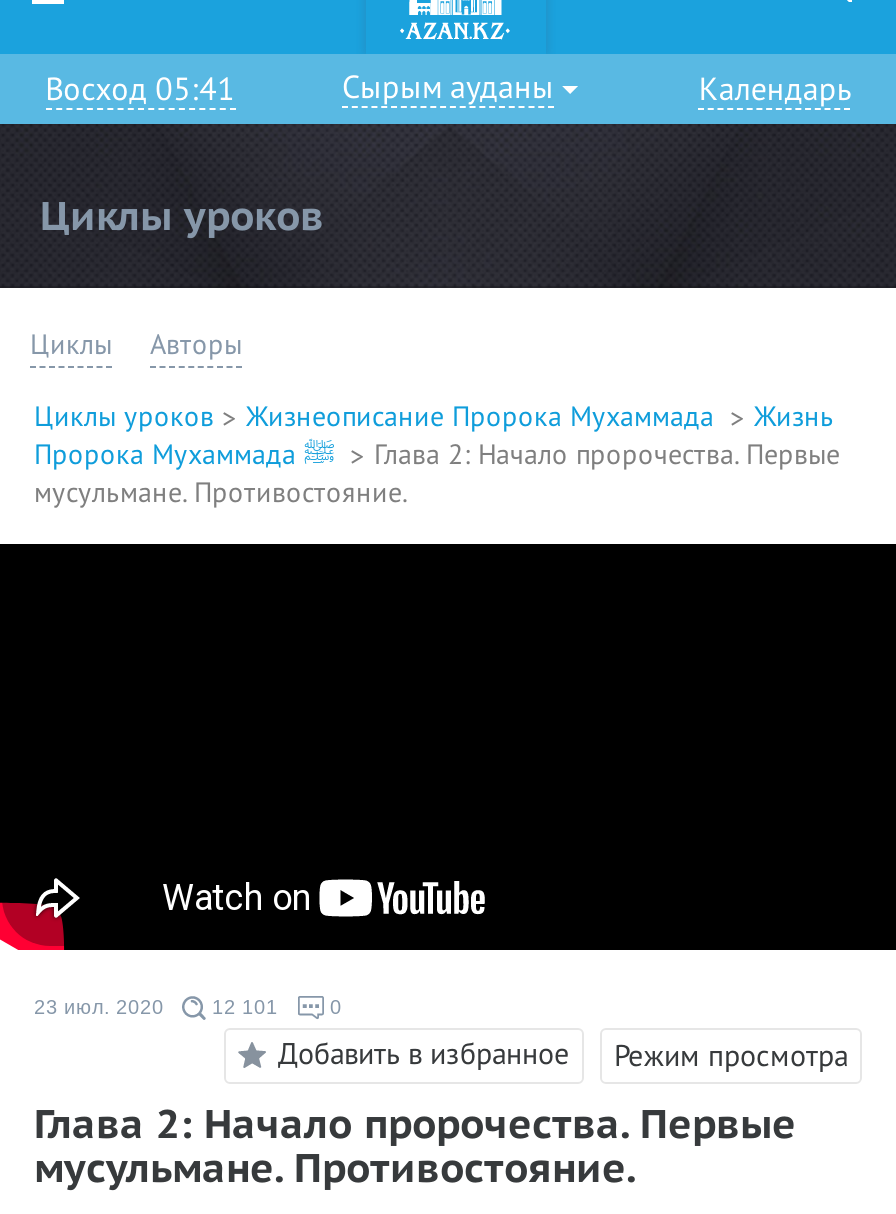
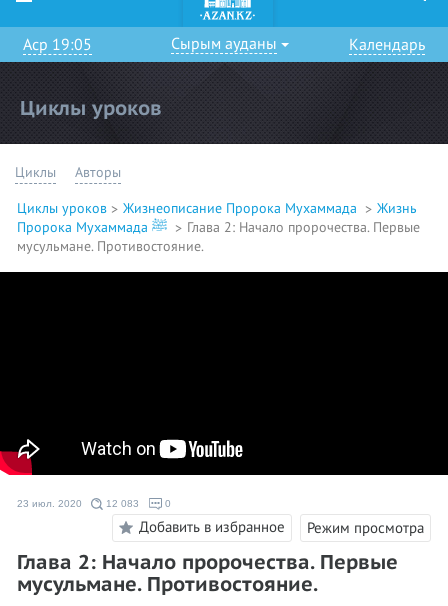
[45,72,235,108] Восход 05:41 -> [23,36,92,54] Аср 19:05
[34,995,278,1017] 23 июл. 2020 12 101 -> [17,497,139,508] 23 июл. 2020 12 083

